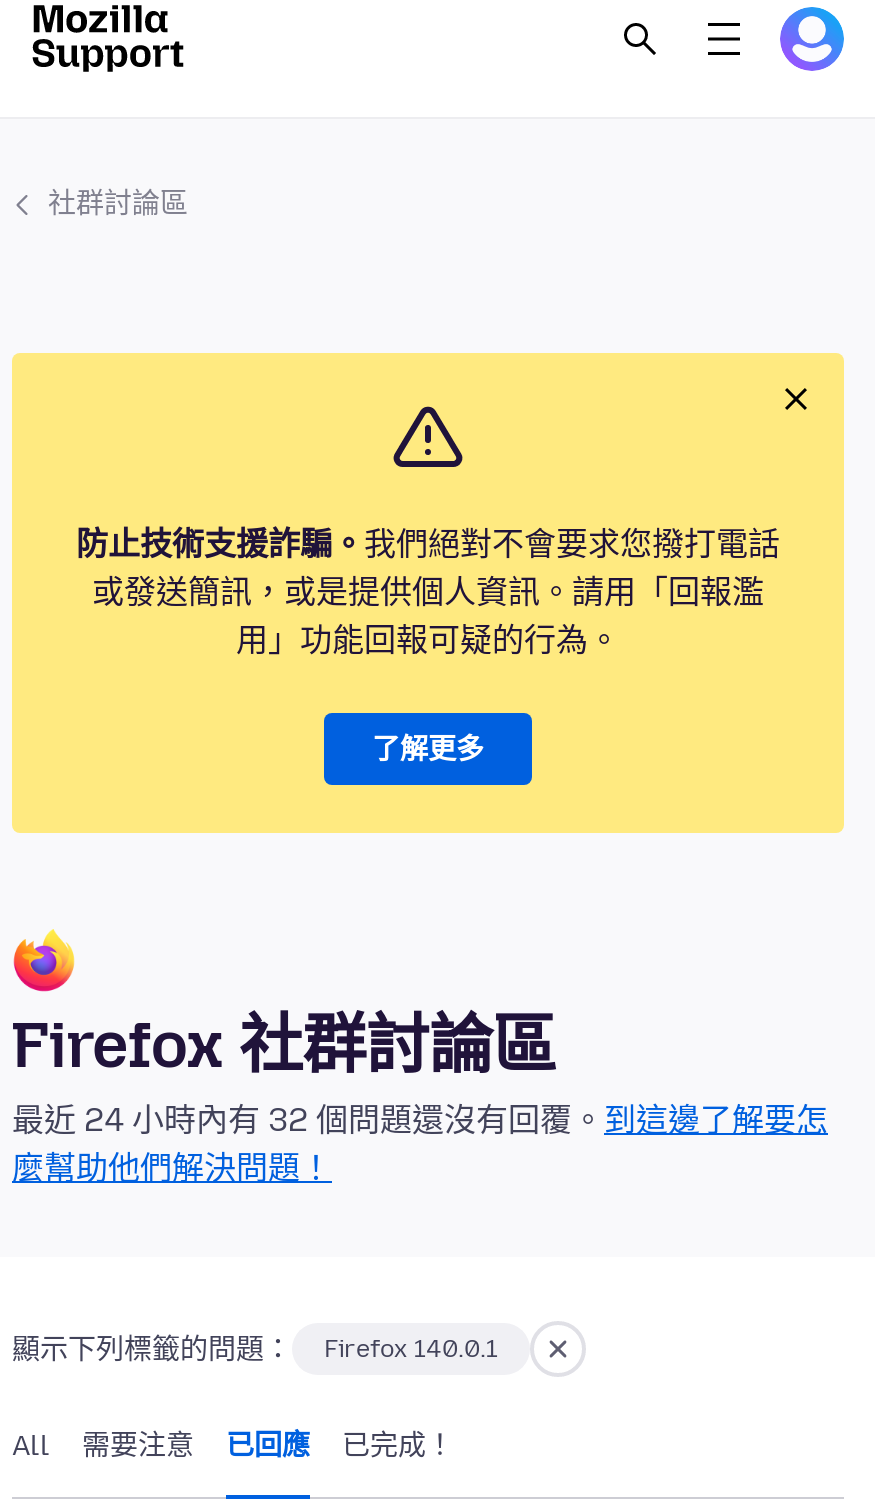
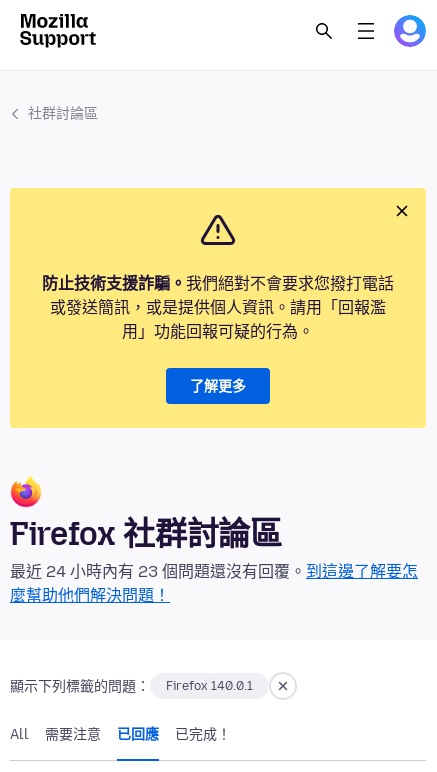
[12,1102,828,1140] 最近 24 小時內有 32 個問題還沒有回覆。到這邊了解要怎 -> [10,562,418,581] 最近 24 小時內有 23 個問題還沒有回覆。到這邊了解要怎

